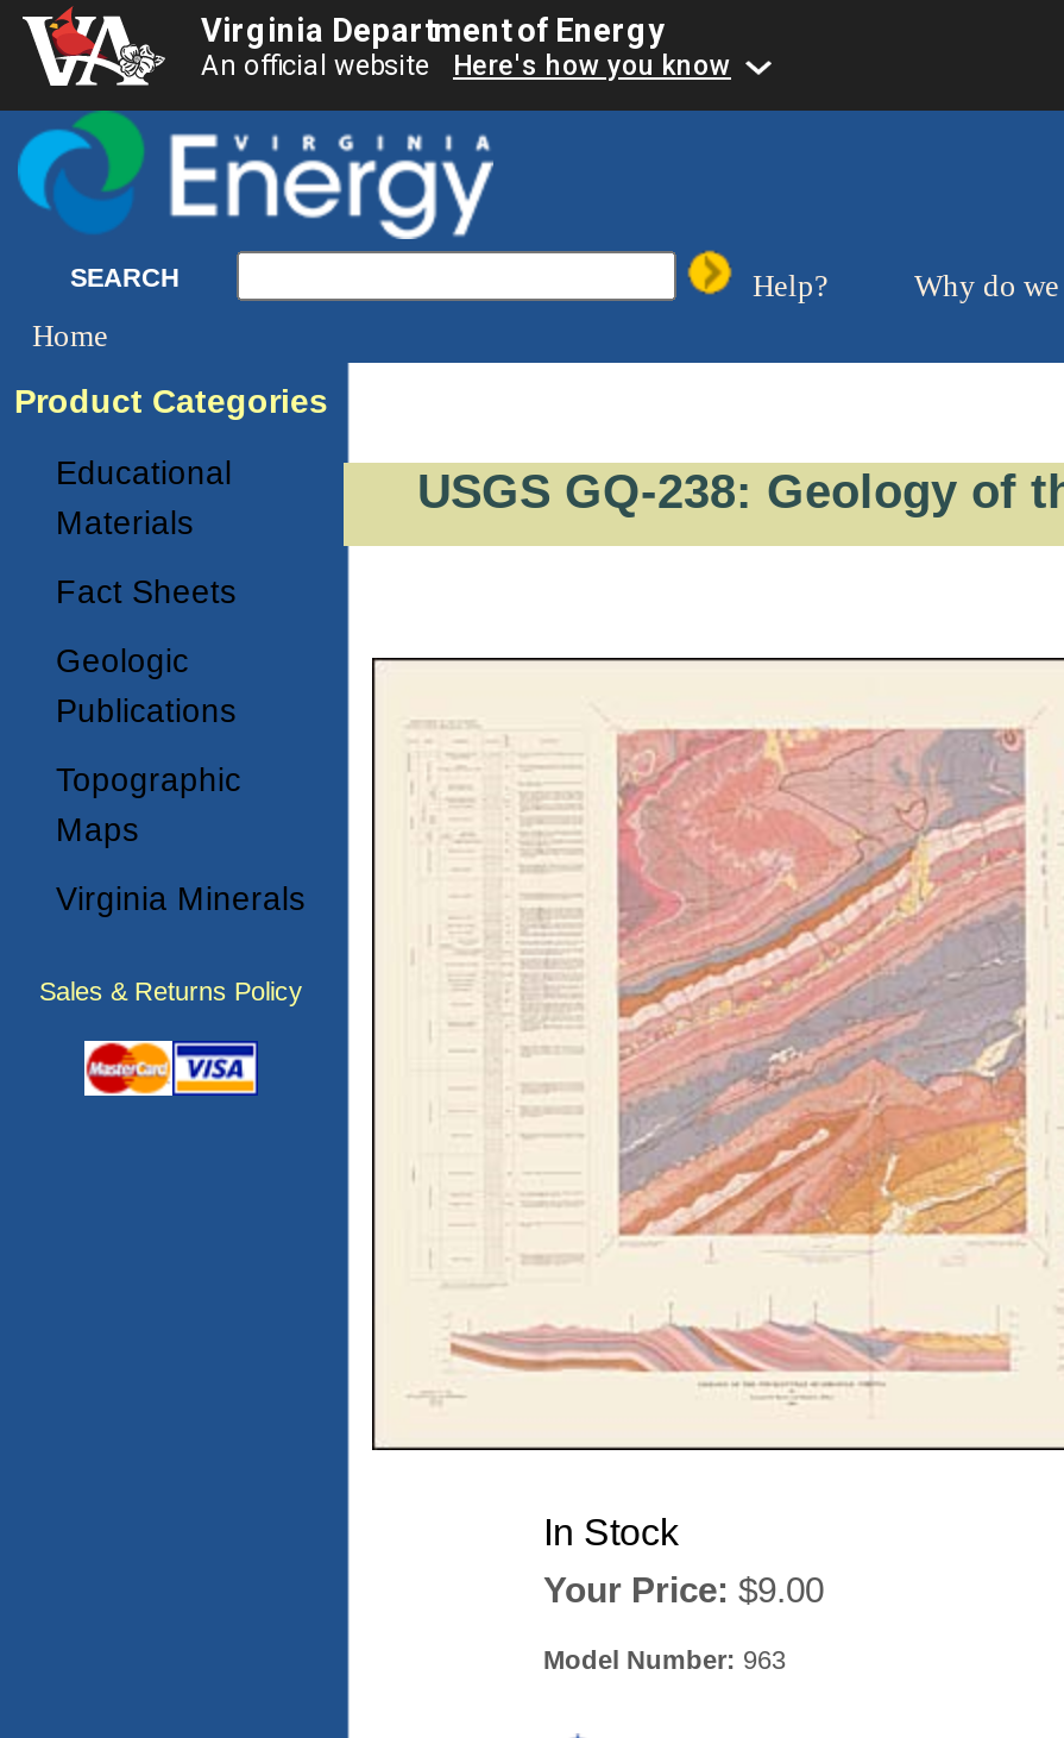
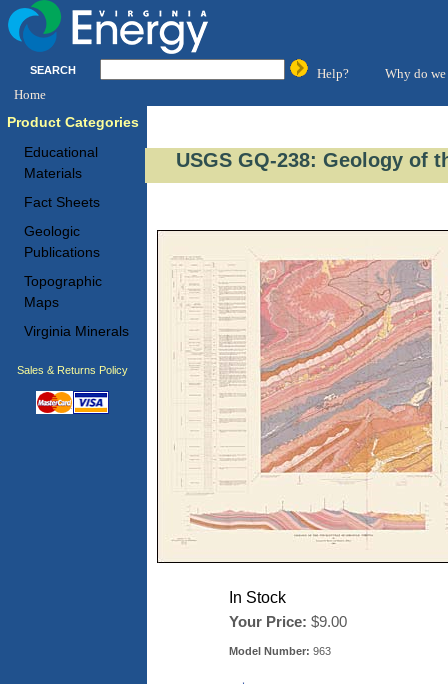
[201,11,731,82] Virginia Department of Energy | An official website | Here's how you know -> none

